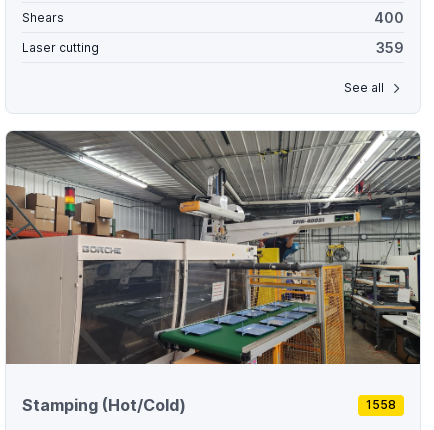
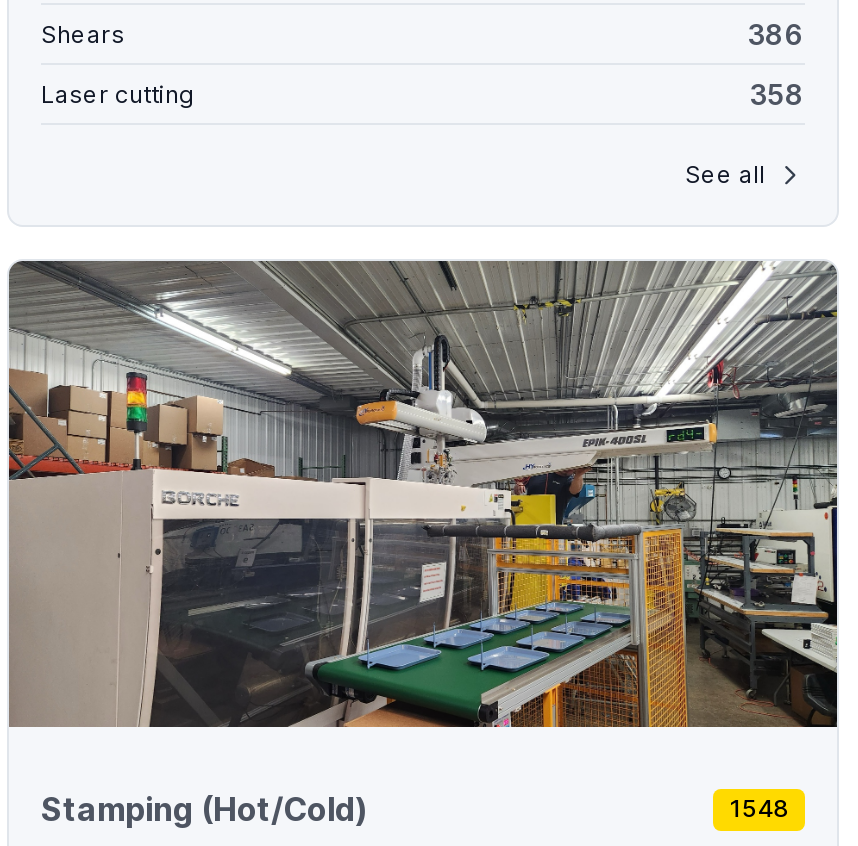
[374,9,404,26] 400 -> [747,18,805,52] 386
[376,39,404,56] 359 -> [749,78,805,112] 358
[366,397,396,412] 1558 -> [729,794,789,824] 1548

